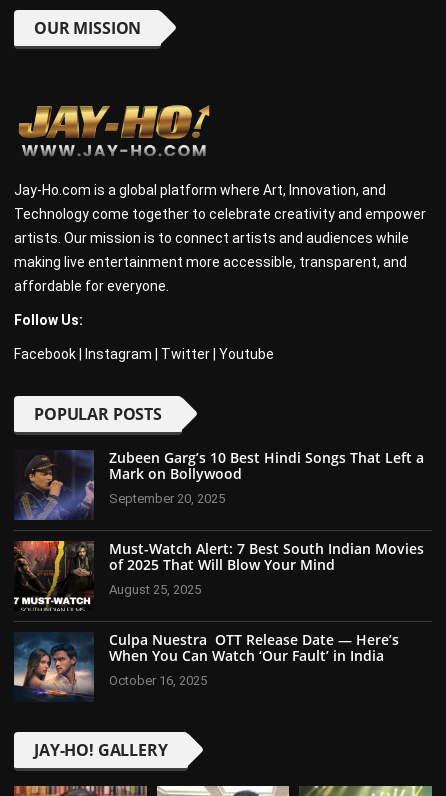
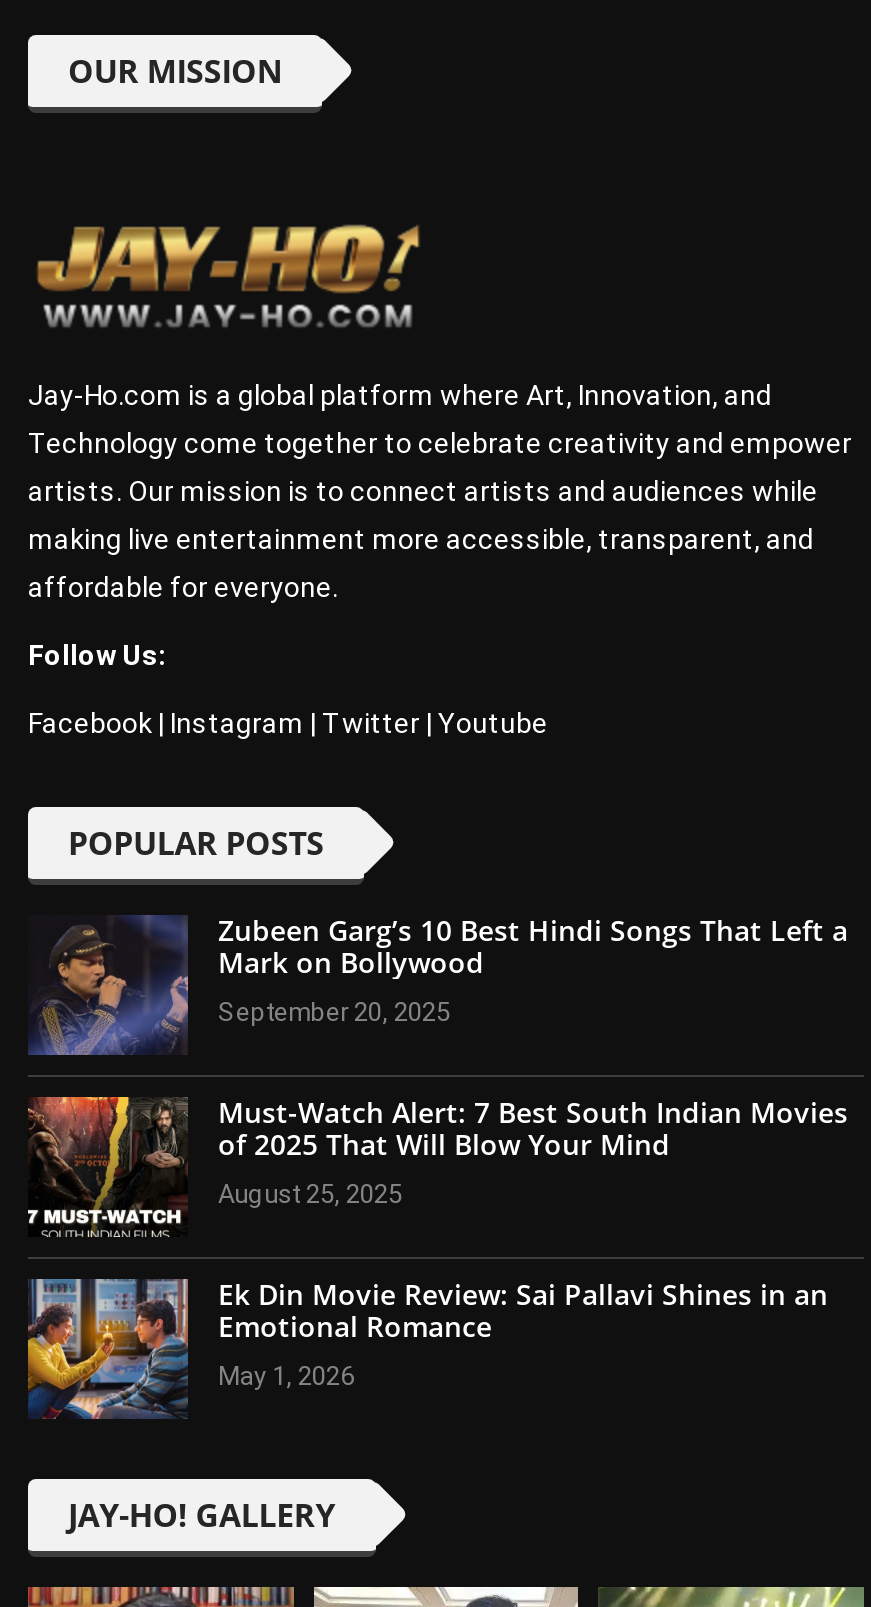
[13,630,399,702] [image] | Culpa Nuestra OTT Release Date — Here’s | When You Can Watch ‘Our Fault’ in India | October 16, 2025 -> [26,1274,828,1421] [image] | Ek Din Movie Review: Sai Pallavi Shines in an | Emotional Romance | May 1, 2026

